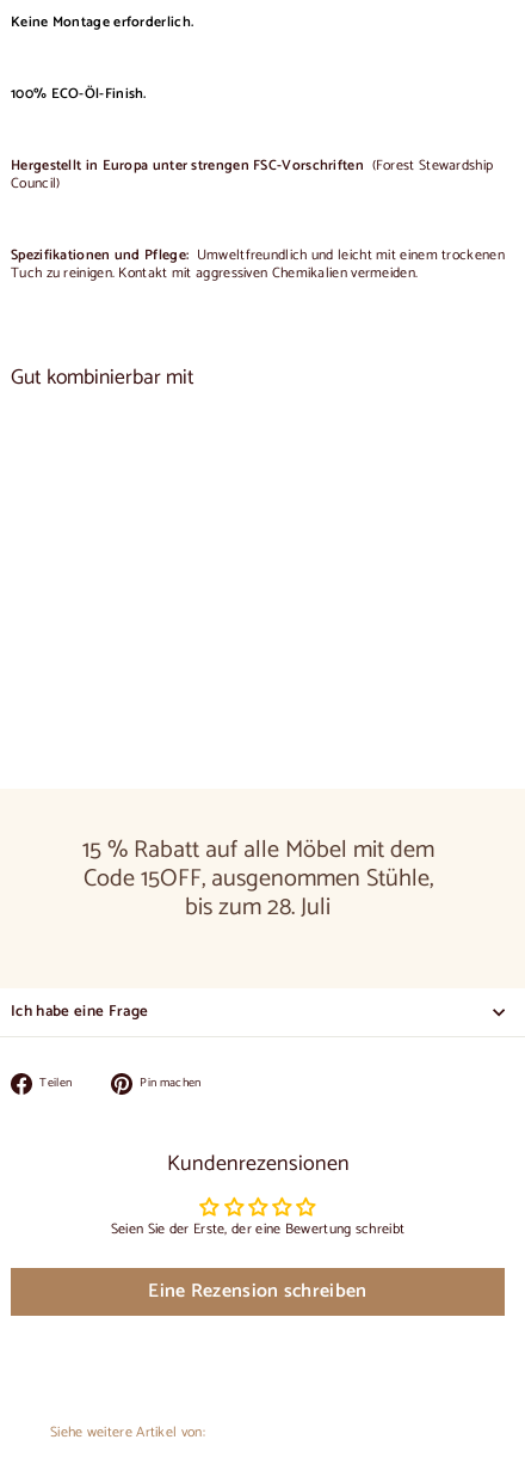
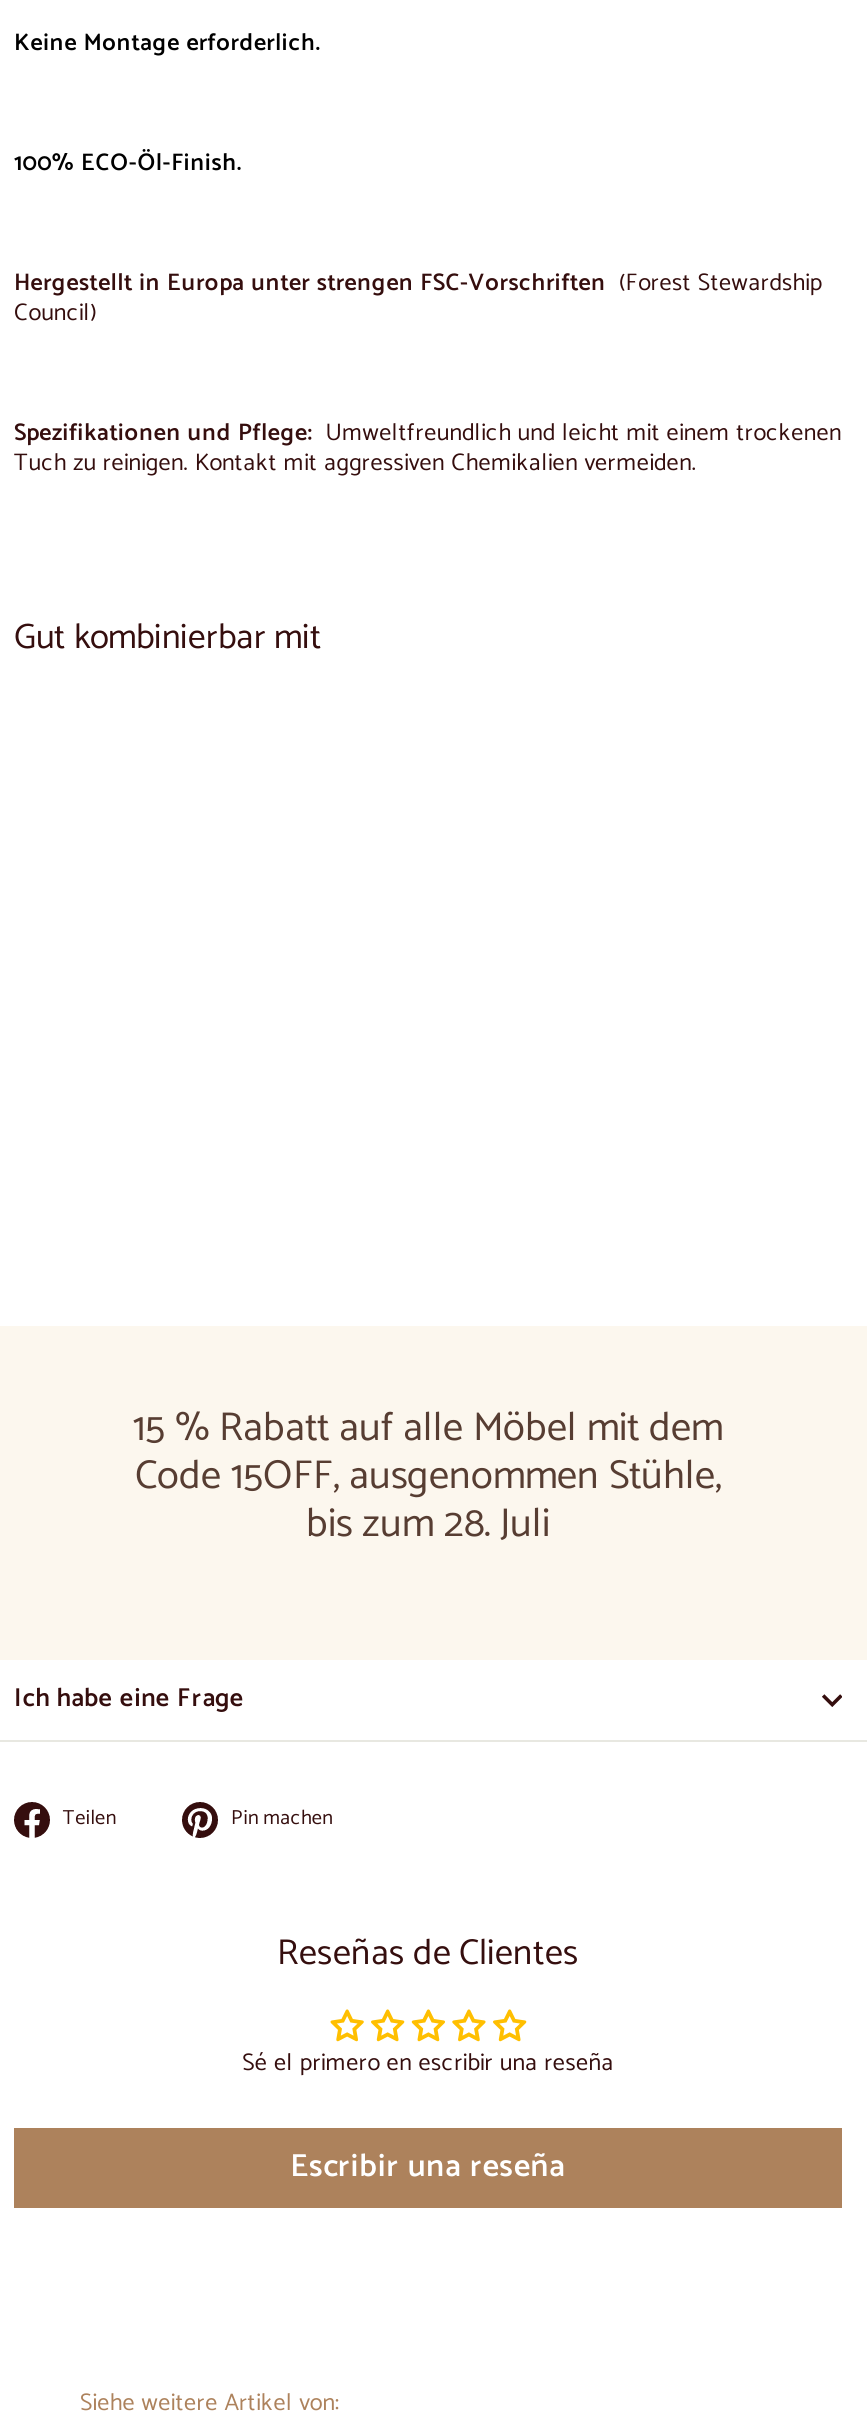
[166,1145,349,1181] Kundenrezensionen -> [277,1923,579,1983] Reseñas de Clientes
[111,1217,405,1240] Seien Sie der Erste, der eine Bewertung schreibt -> [242,2043,614,2081] Sé el primero en escribir una reseña
[148,1275,367,1307] Eine Rezension schreiben -> [290,2139,566,2193] Escribir una reseña

